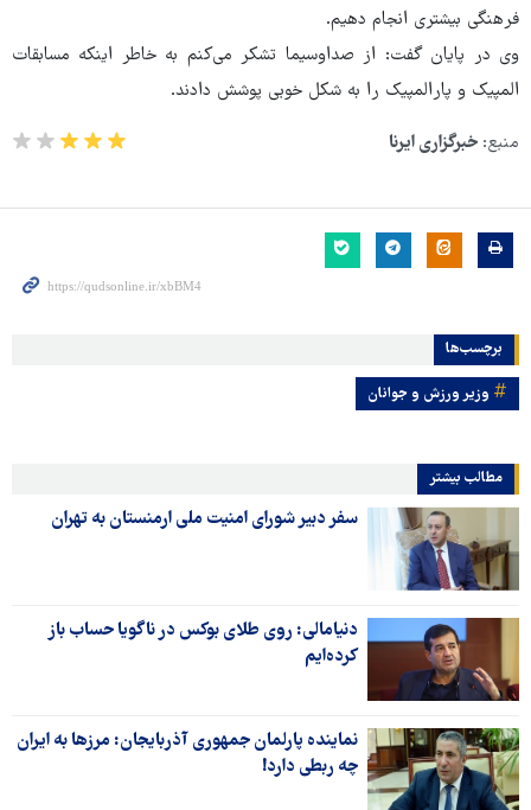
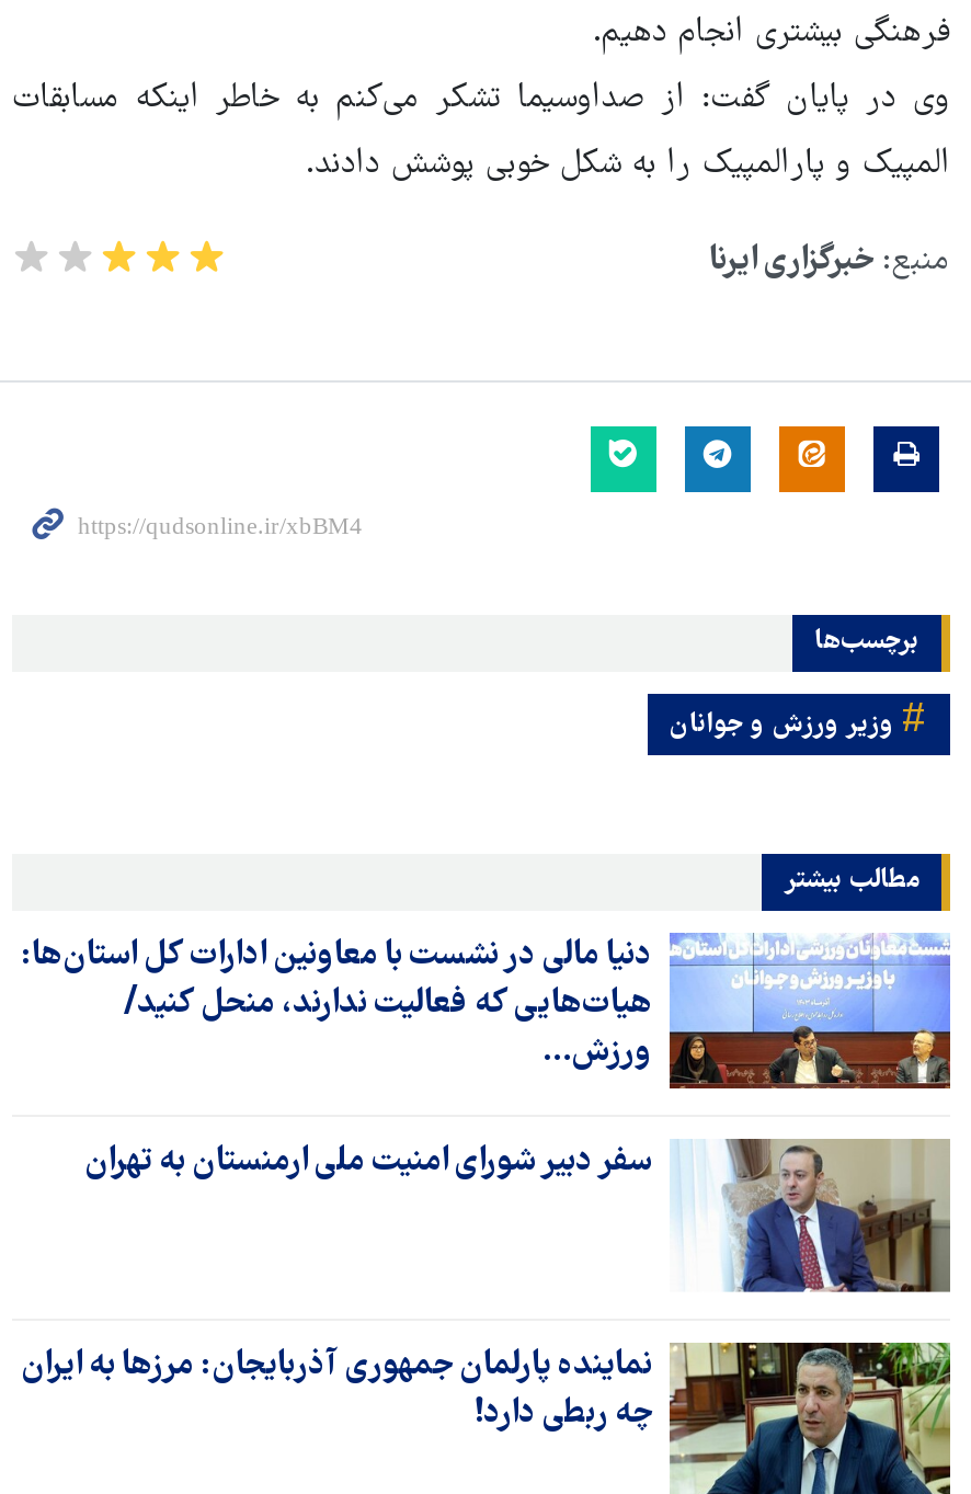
none -> [21,933,952,1091] [image] | دنیا مالی در نشست با معاونین ادارات کل استان‌ها: | هیات‌هایی که فعالیت ندارند، منحل کنید/ | ورزش…
moved [51,505,518,593] -> [84,1134,948,1297]: [image] | سفر دبیر شورای امنیت ملی ارمنستان به تهران
[47,617,519,702] [image] | دنیامالی: روی طلای بوکس در ناگویا حساب باز | کرده‌ایم -> none

